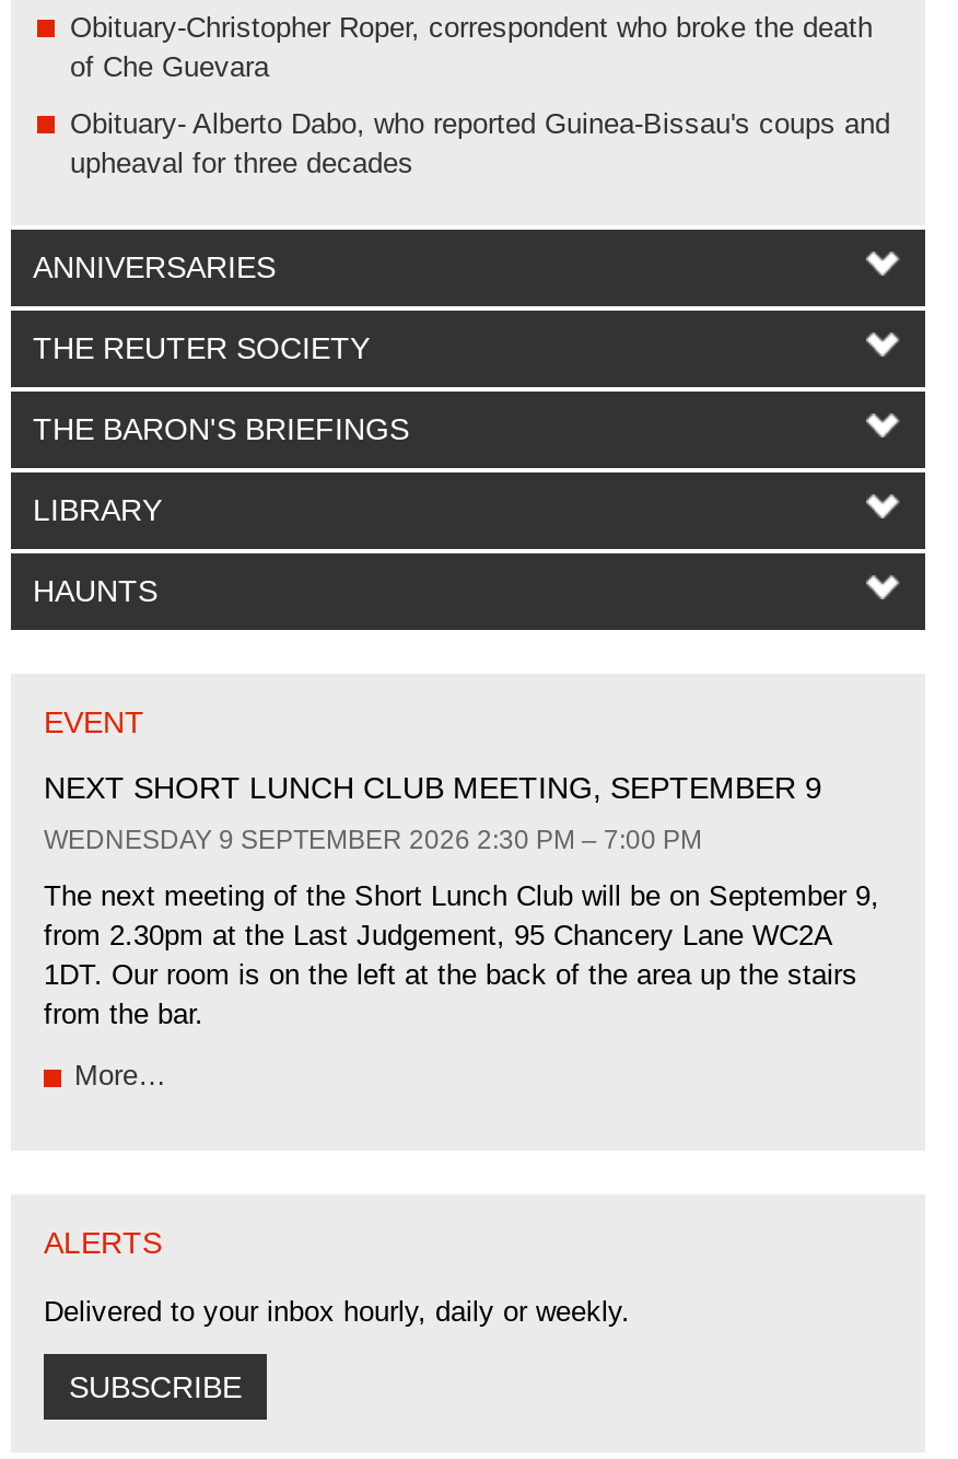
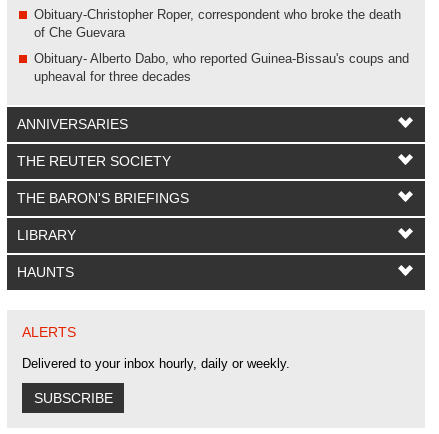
[44,704,879,1092] EVENT | NEXT SHORT LUNCH CLUB MEETING, SEPTEMBER 9 | WEDNESDAY 9 SEPTEMBER 2026 2:30 PM – 7:00 PM | The next meeting of the Short Lunch Club will be on September 9, | from 2.30pm at the Last Judgement, 95 Chancery Lane WC2A | 1DT. Our room is on the left at the back of the area up the stairs | from the bar. | More… -> none

